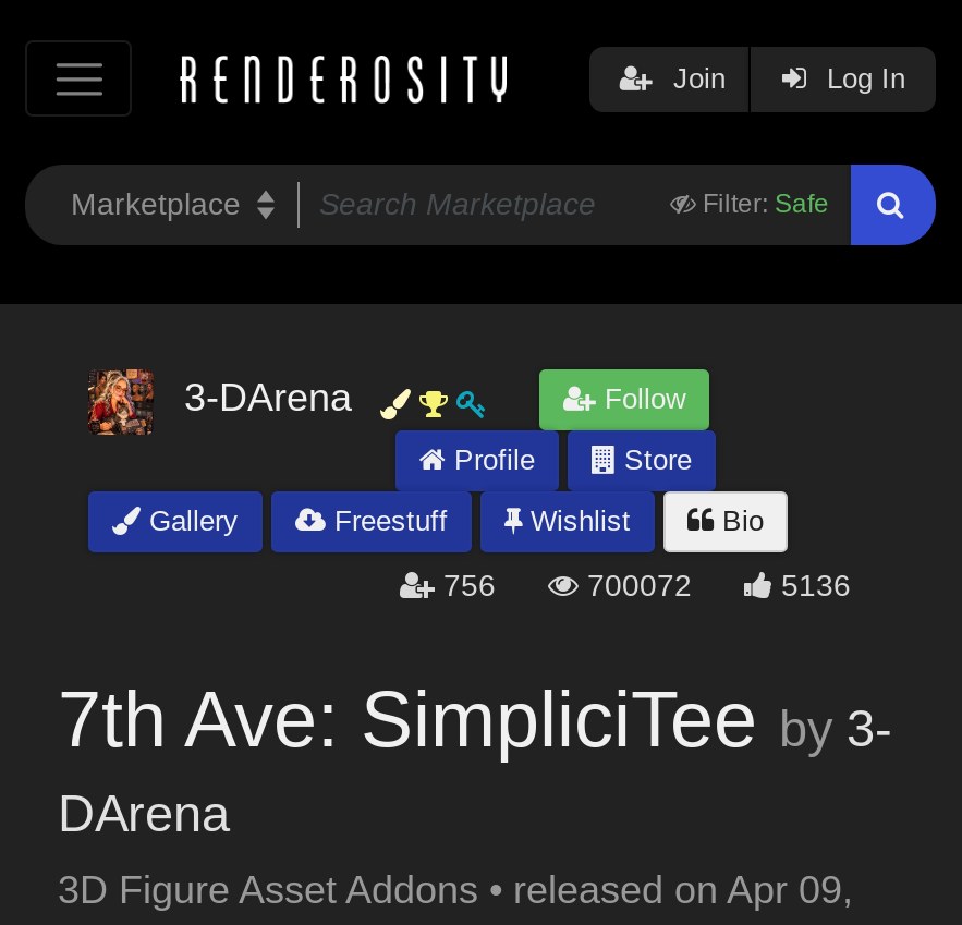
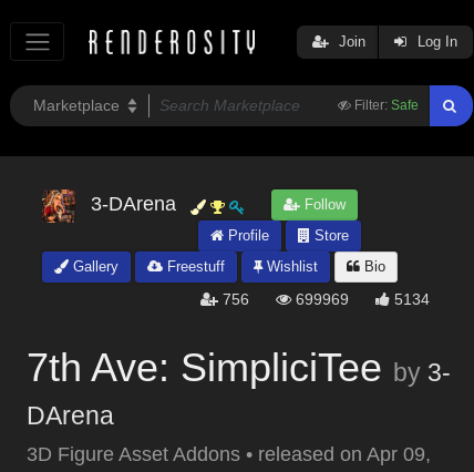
[579,568,692,603] 700072 -> [291,291,349,308] 699969
[772,568,851,603] 5136 -> [390,291,430,308] 5134

